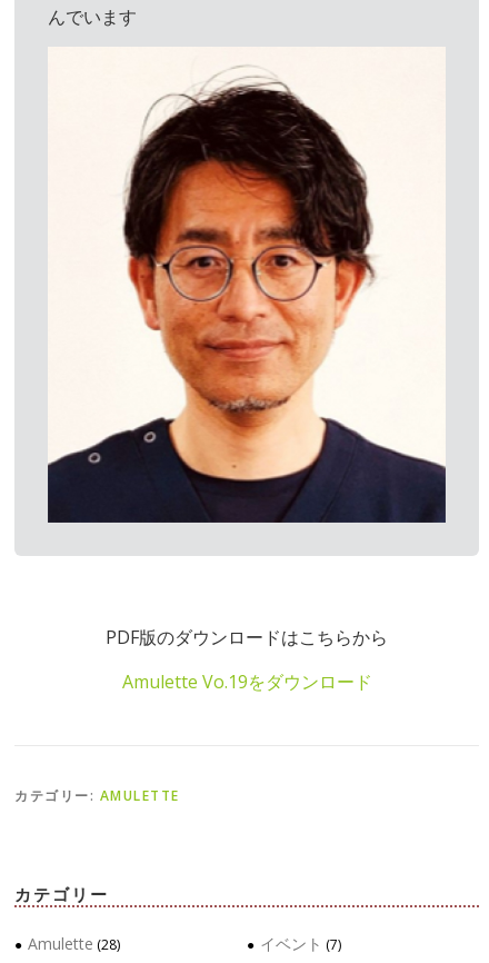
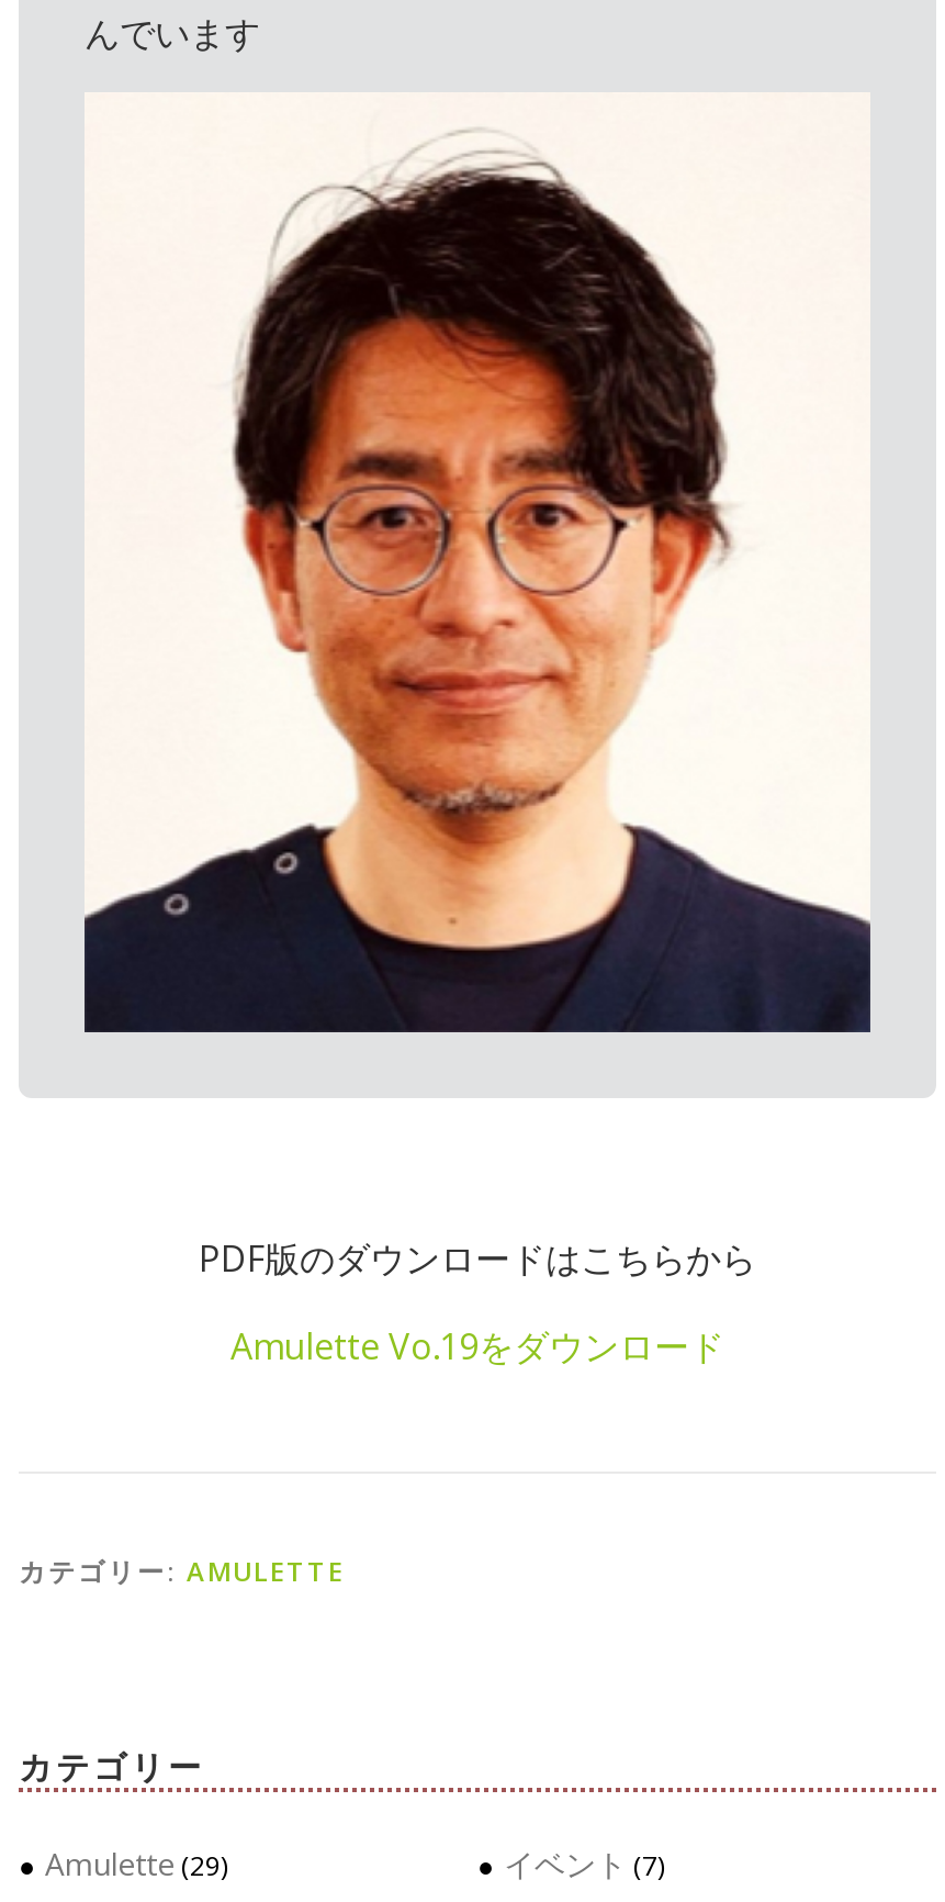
[28,933,120,954] Amulette (28) -> [45,1843,227,1885] Amulette (29)

